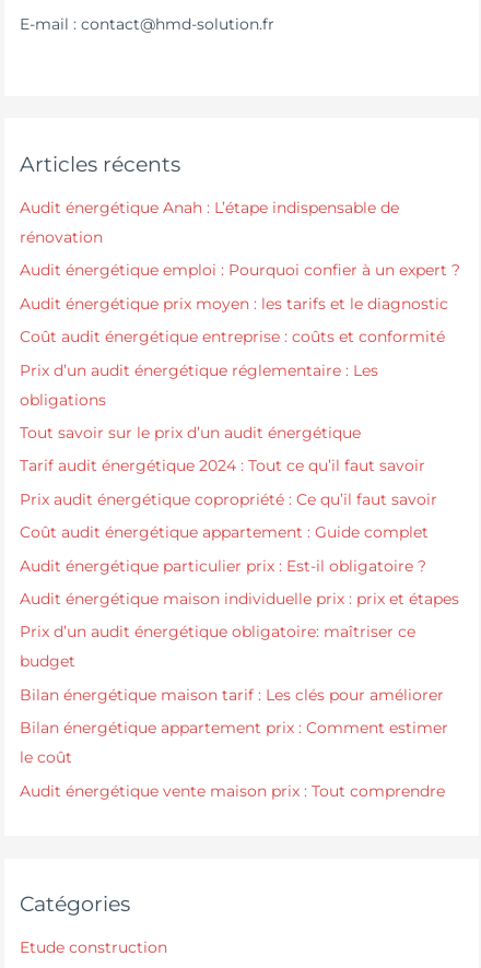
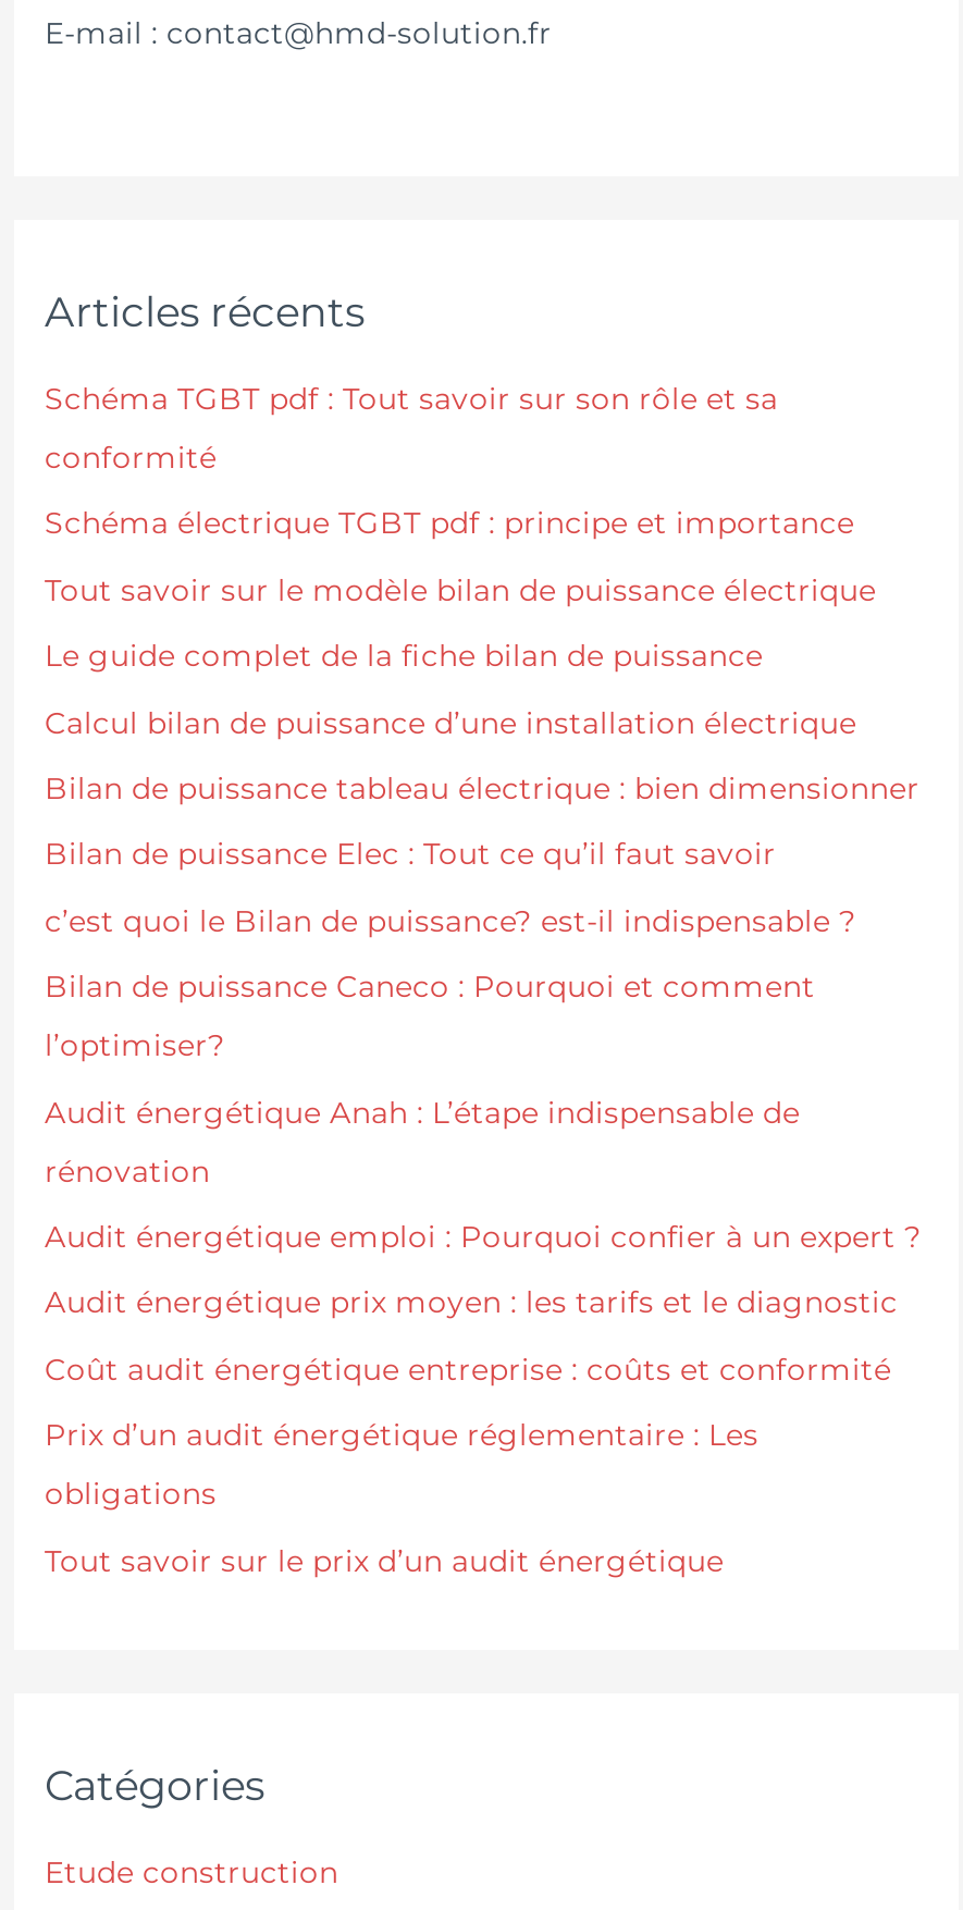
none -> [45,381,919,1063] Schéma TGBT pdf : Tout savoir sur son rôle et sa | conformité | Schéma électrique TGBT pdf : principe et importance | Tout savoir sur le modèle bilan de puissance électrique | Le guide complet de la fiche bilan de puissance | Calcul bilan de puissance d’une installation électrique | Bilan de puissance tableau électrique : bien dimensionner | Bilan de puissance Elec : Tout ce qu’il faut savoir | c’est quoi le Bilan de puissance? est-il indispensable ? | Bilan de puissance Caneco : Pourquoi et comment | l’optimiser?
moved [20,199,460,441] -> [45,1094,922,1577]: Audit énergétique Anah : L’étape indispensable de | rénovation | Audit énergétique emploi : Pourquoi confier à un expert ? | Audit énergétique prix moyen : les tarifs et le diagnostic | Coût audit énergétique entreprise : coûts et conformité | Prix d’un audit énergétique réglementaire : Les | obligations | Tout savoir sur le prix d’un audit énergétique
[20,457,459,799] Tarif audit énergétique 2024 : Tout ce qu’il faut savoir | Prix audit énergétique copropriété : Ce qu’il faut savoir | Coût audit énergétique appartement : Guide complet | Audit énergétique particulier prix : Est-il obligatoire ? | Audit énergétique maison individuelle prix : prix et étapes | Prix d’un audit énergétique obligatoire: maîtriser ce | budget | Bilan énergétique maison tarif : Les clés pour améliorer | Bilan énergétique appartement prix : Comment estimer | le coût | Audit énergétique vente maison prix : Tout comprendre -> none

